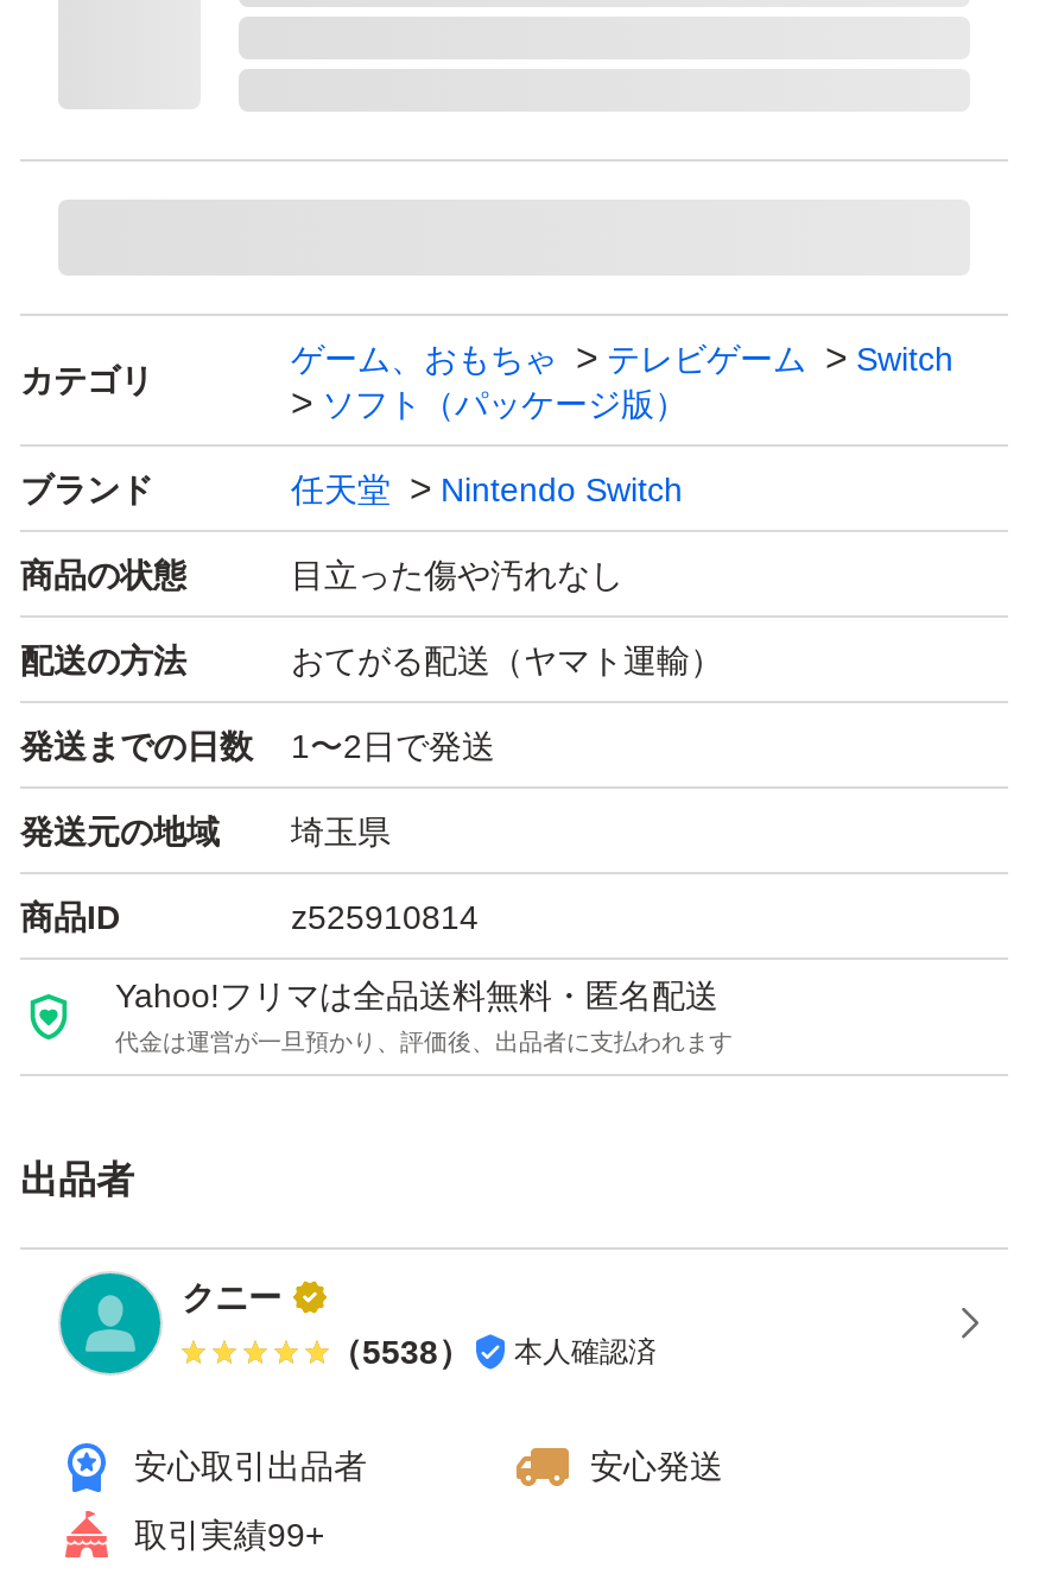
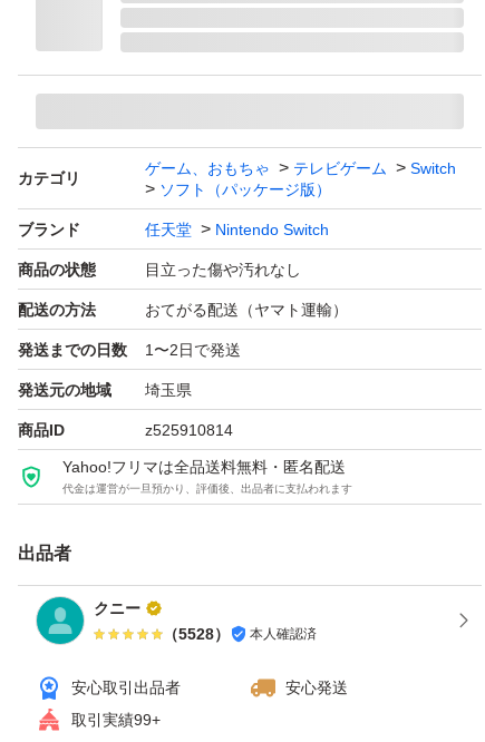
[329,1333,657,1371] （5538） 本人確認済 -> [163,625,317,643] （5528） 本人確認済

